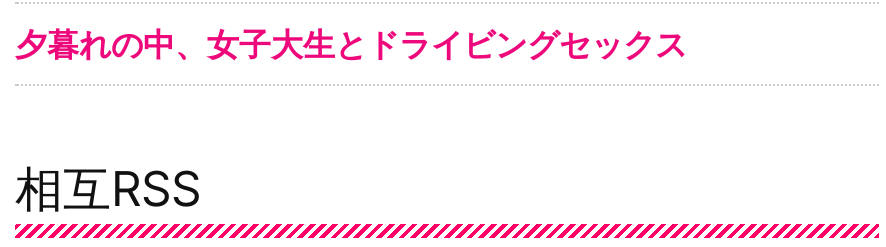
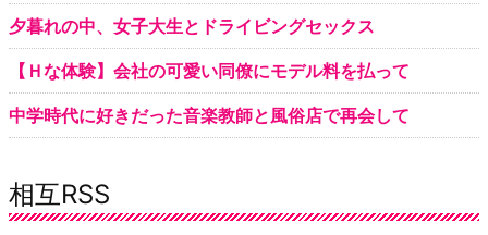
none -> [9,60,410,126] 【Ｈな体験】会社の可愛い同僚にモデル料を払って | 中学時代に好きだった音楽教師と風俗店で再会して

